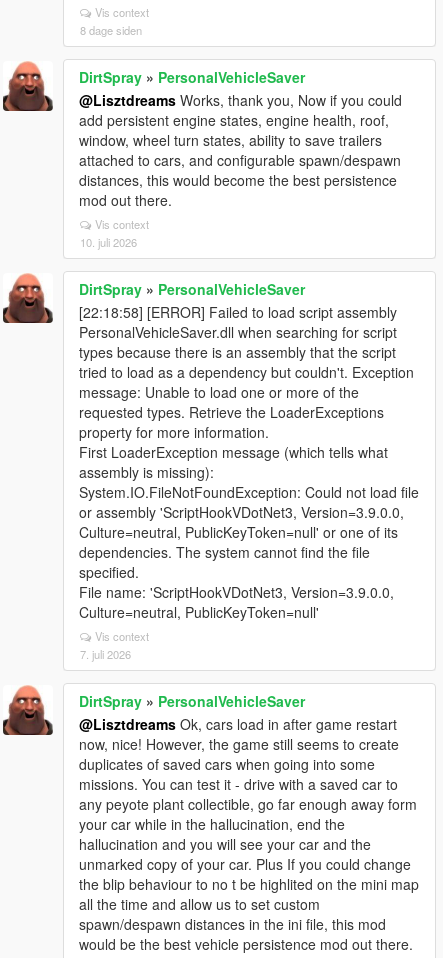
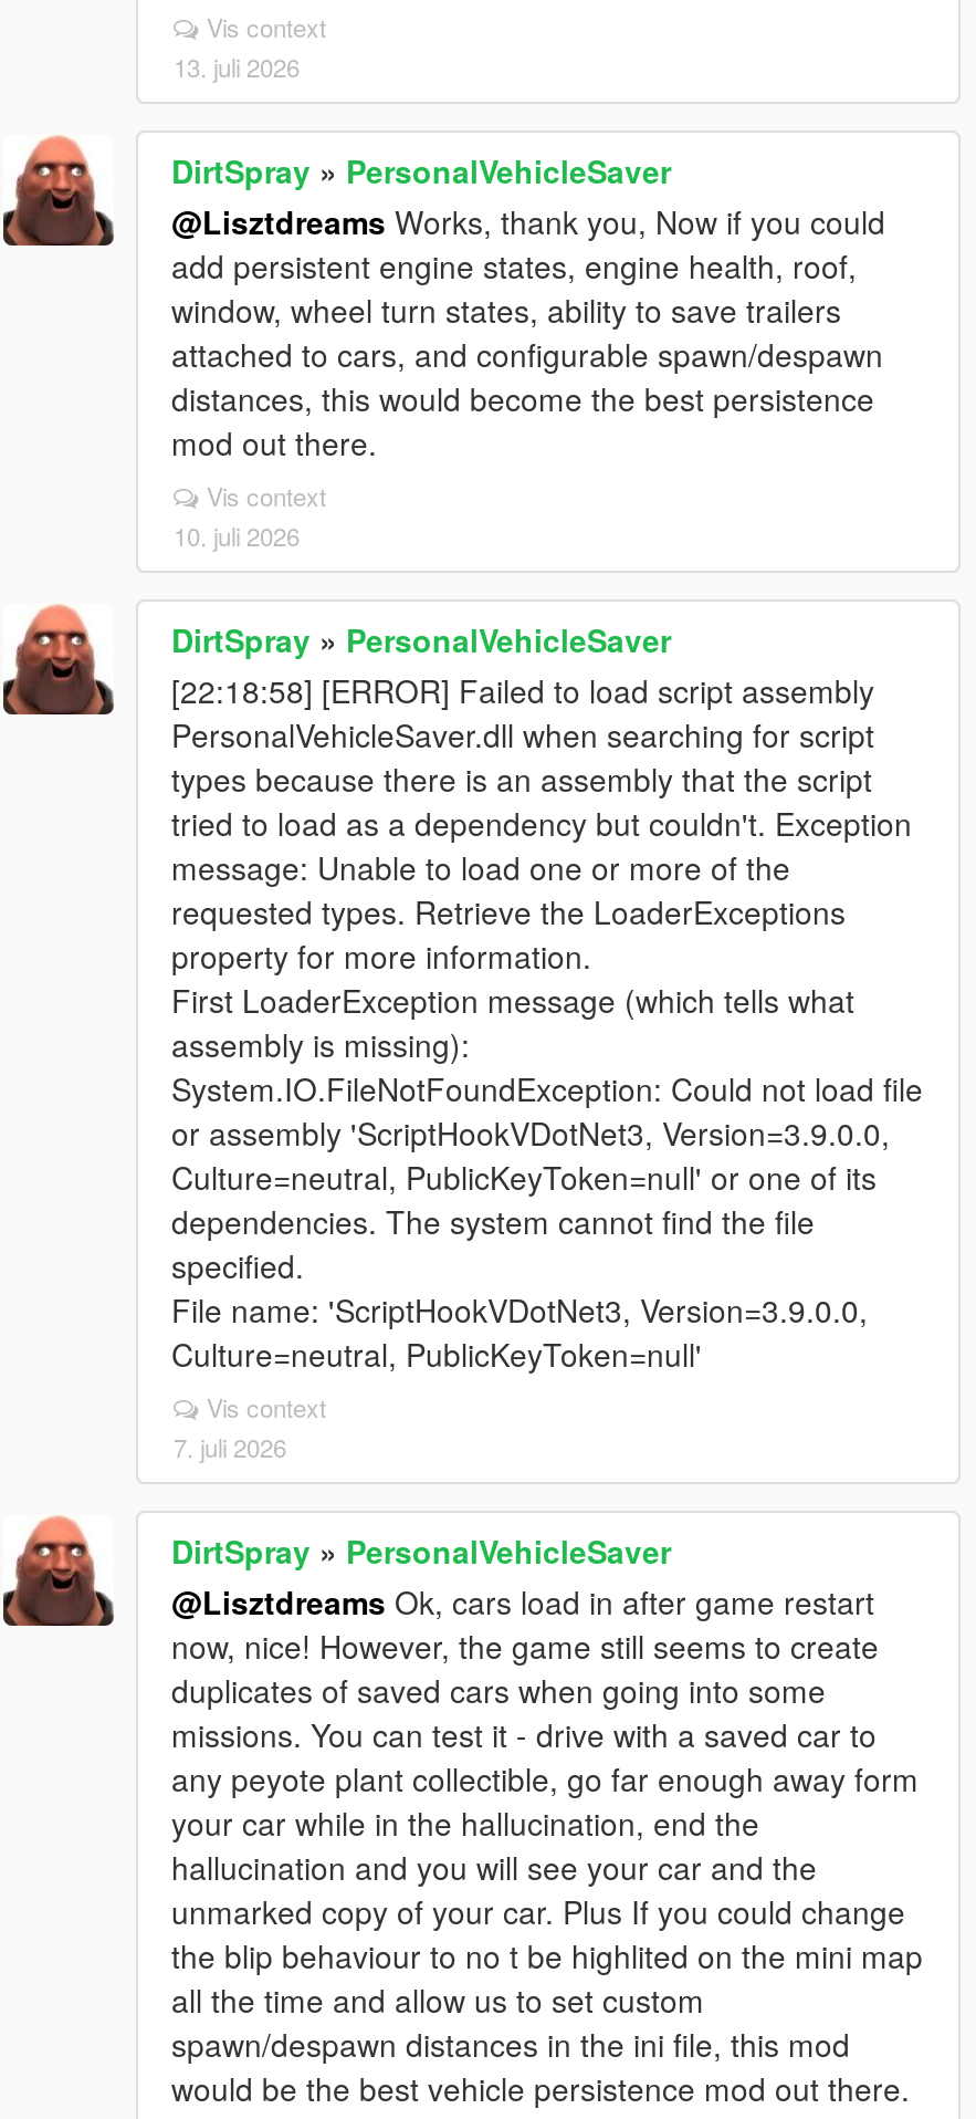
[80,22,142,38] 8 dage siden -> [174,49,300,84] 13. juli 2026

